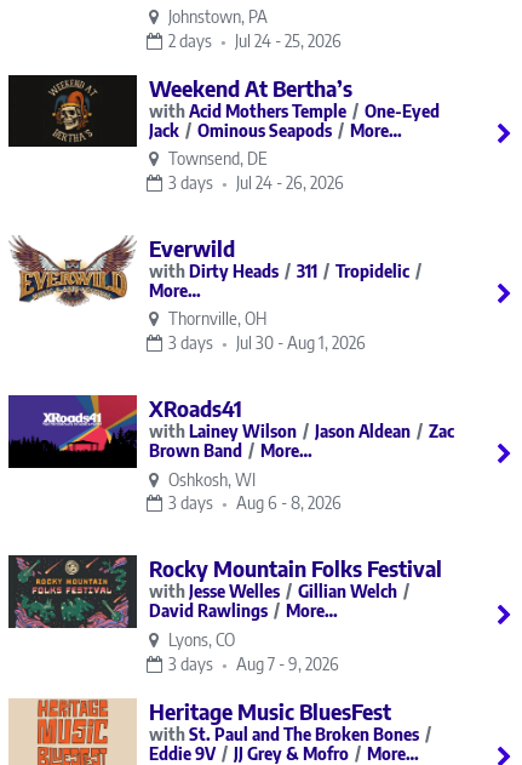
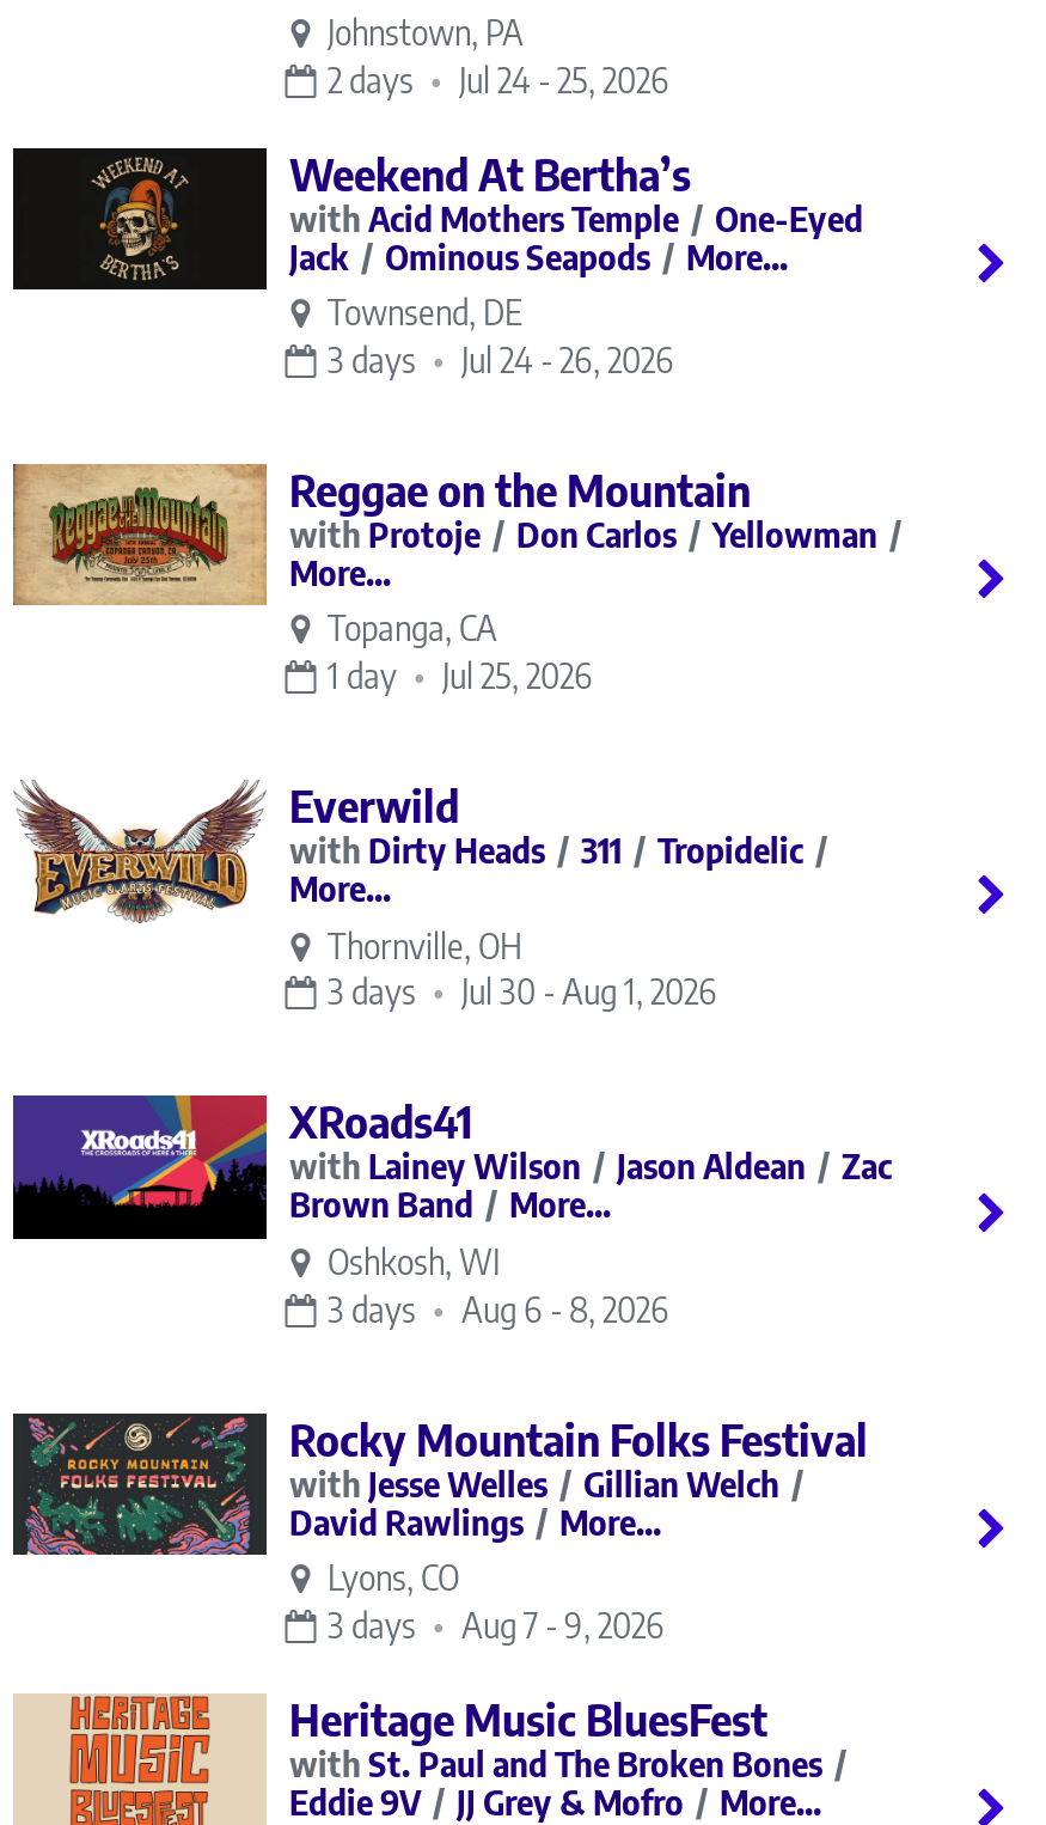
none -> [11,462,877,697] [image] | Reggae on the Mountain | Protoje | Don Carlos | Yellowman | More… | Topanga, CA | 1 day | Jul 25, 2026

